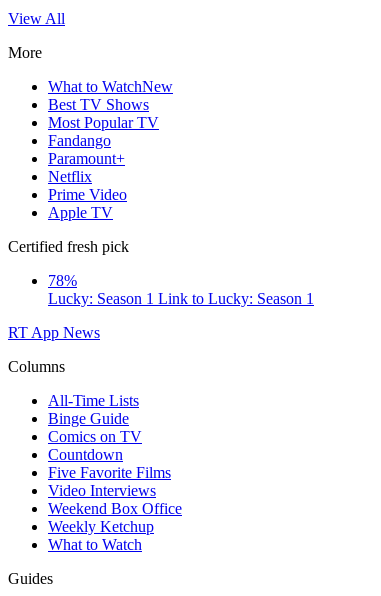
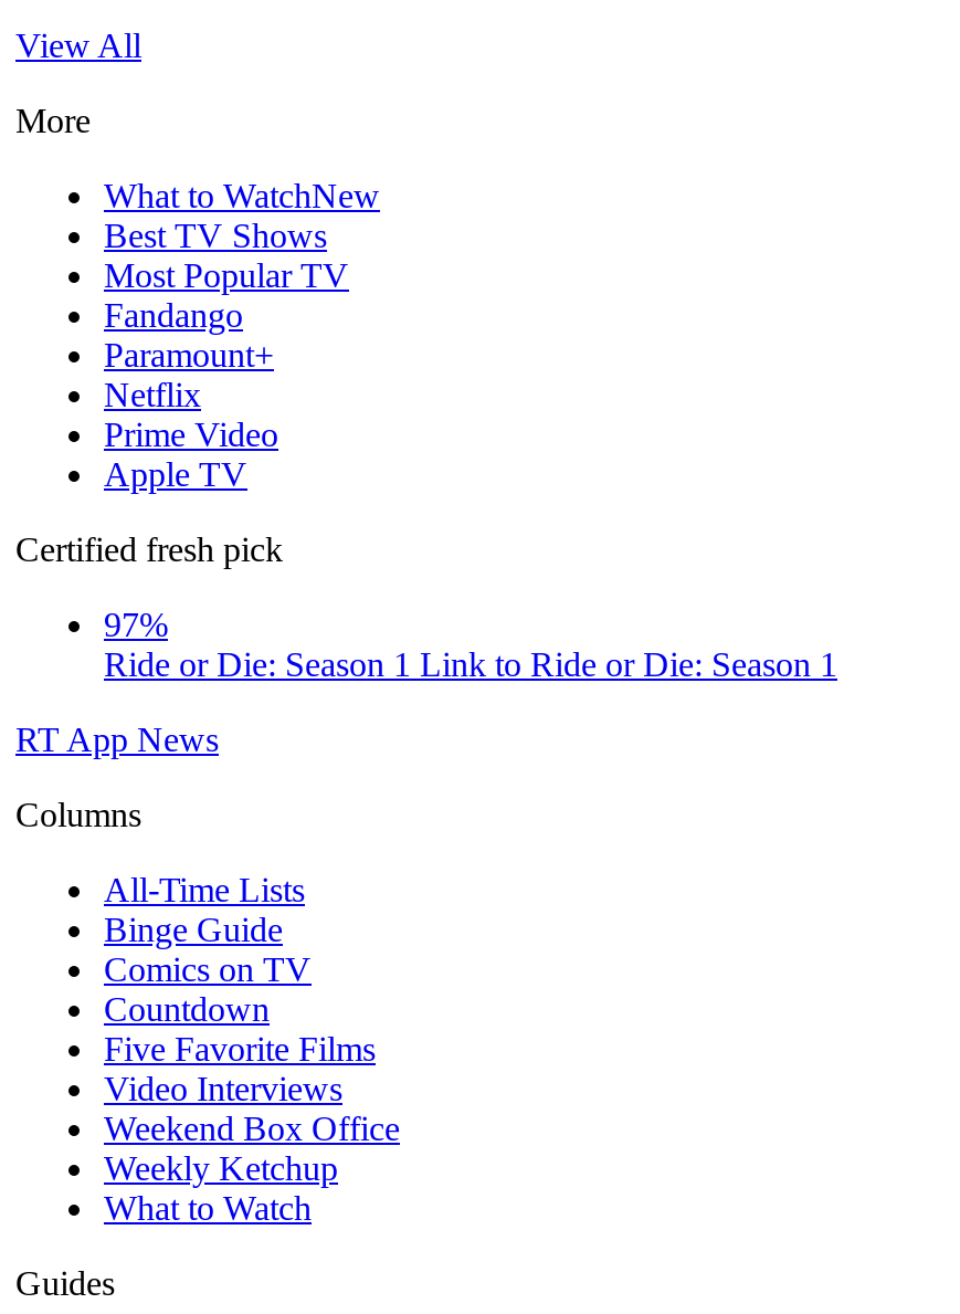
[48,272,314,307] 78% | Lucky: Season 1 Link to Lucky: Season 1 -> [104,606,837,683] 97% | Ride or Die: Season 1 Link to Ride or Die: Season 1

